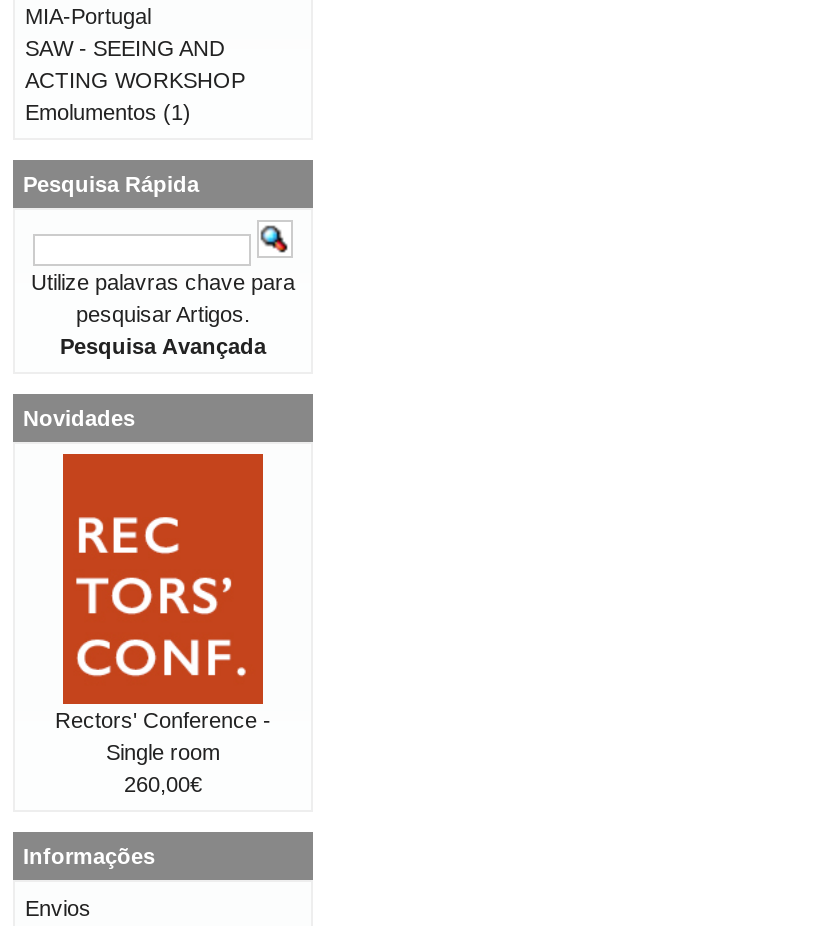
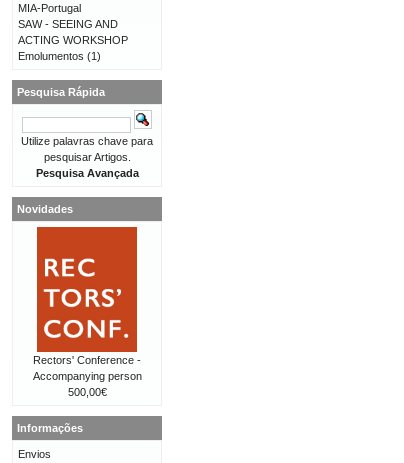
[106,740,220,796] Single room | 260,00€ -> [32,370,141,398] Accompanying person | 500,00€

